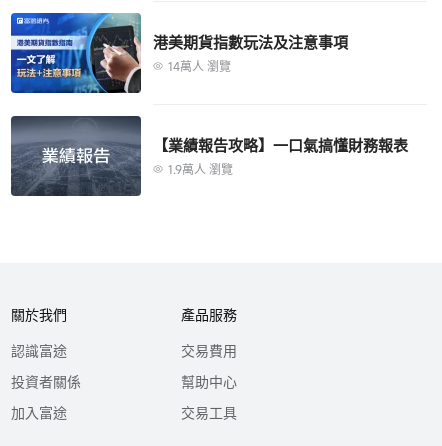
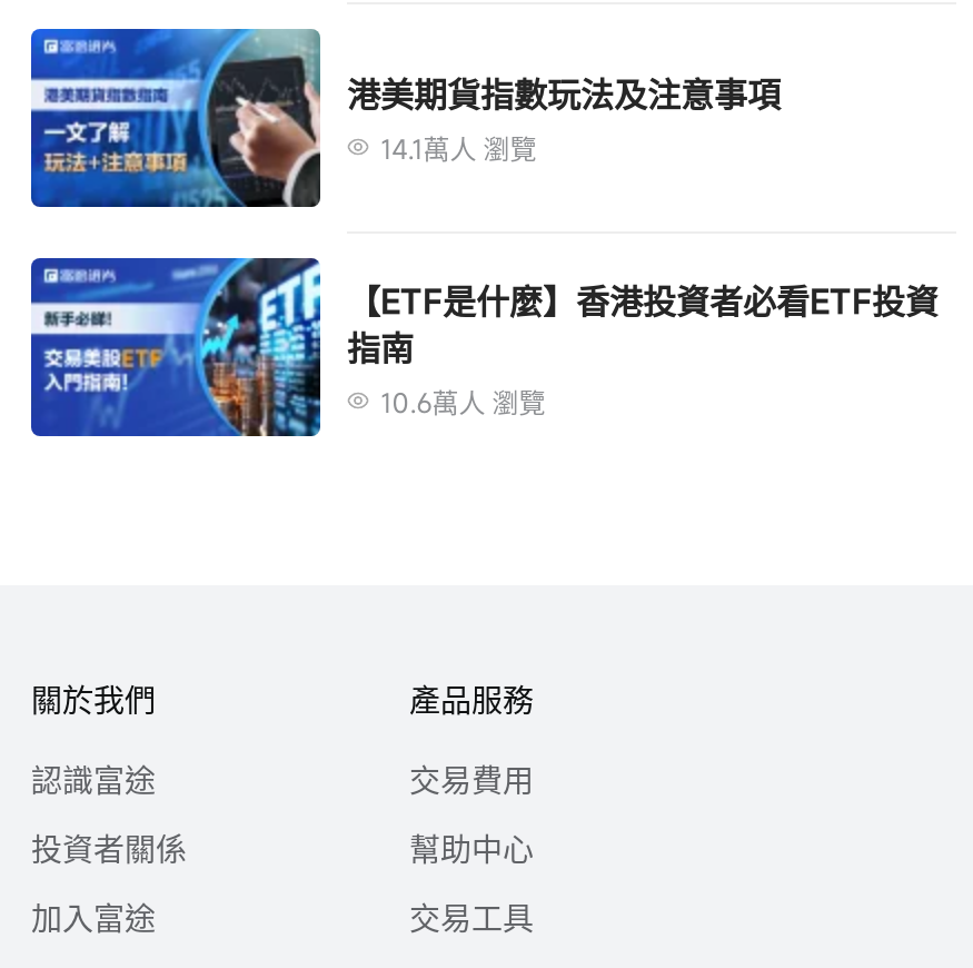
[168,59,231,75] 14萬人 瀏覽 -> [381,131,536,166] 14.1萬人 瀏覽
[10,115,408,197] [image] | 【業績報告攻略】一口氣搞懂財務報表 | 1.9萬人 瀏覽 -> [31,256,939,438] [image] | 【ETF是什麼】香港投資者必看ETF投資 | 指南 | 10.6萬人 瀏覽

